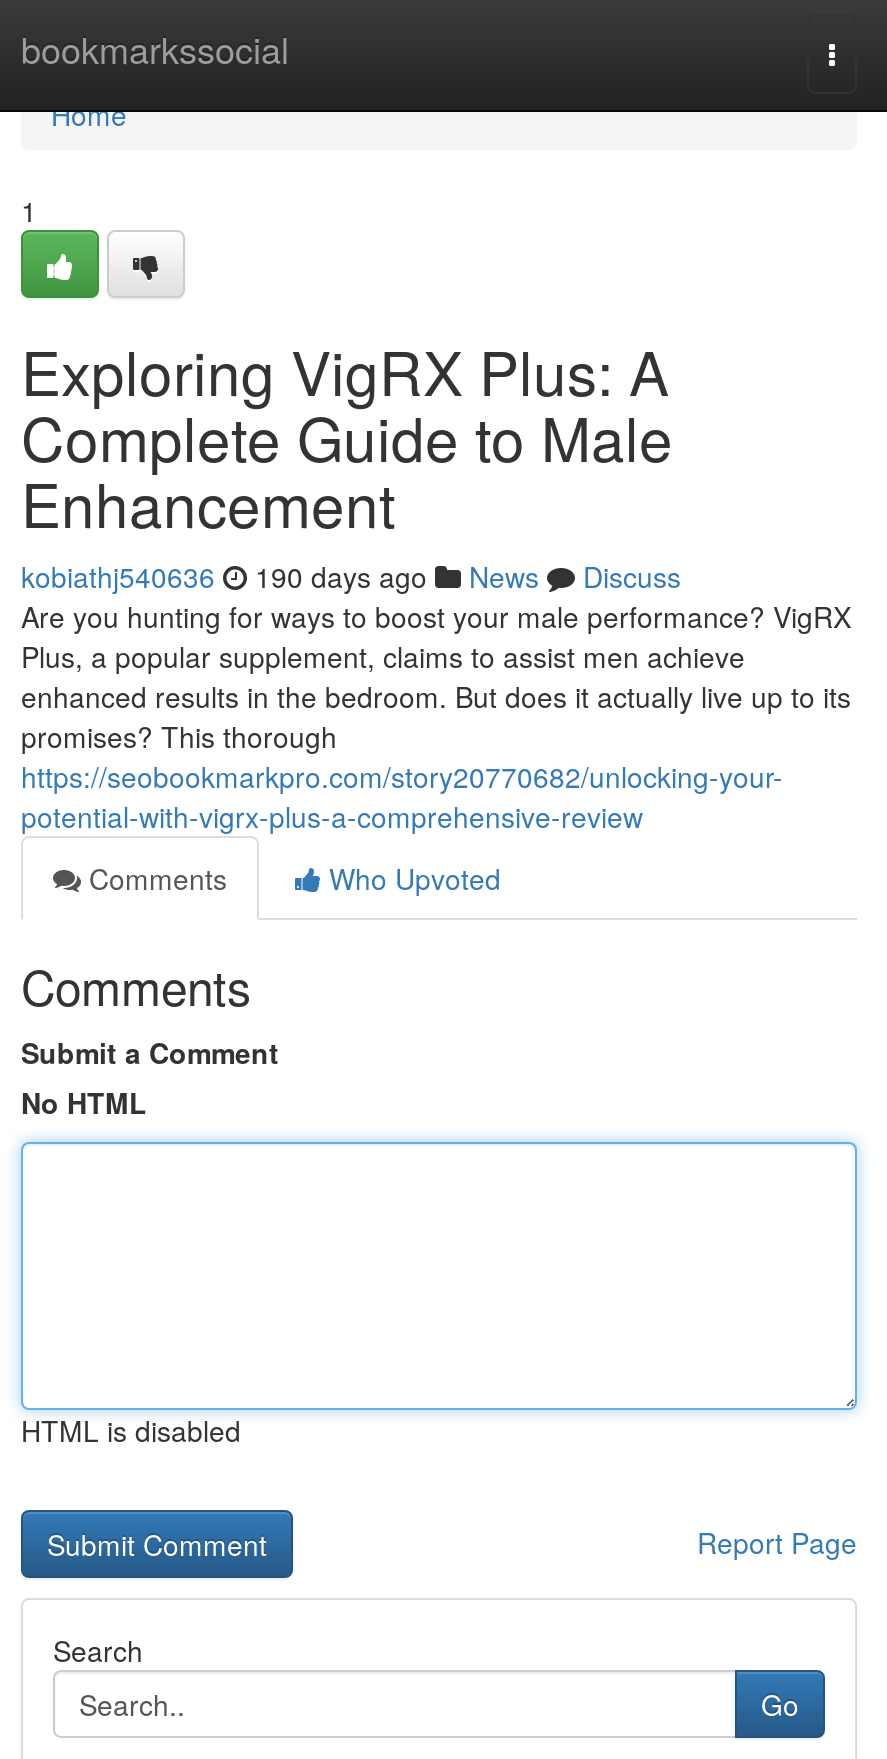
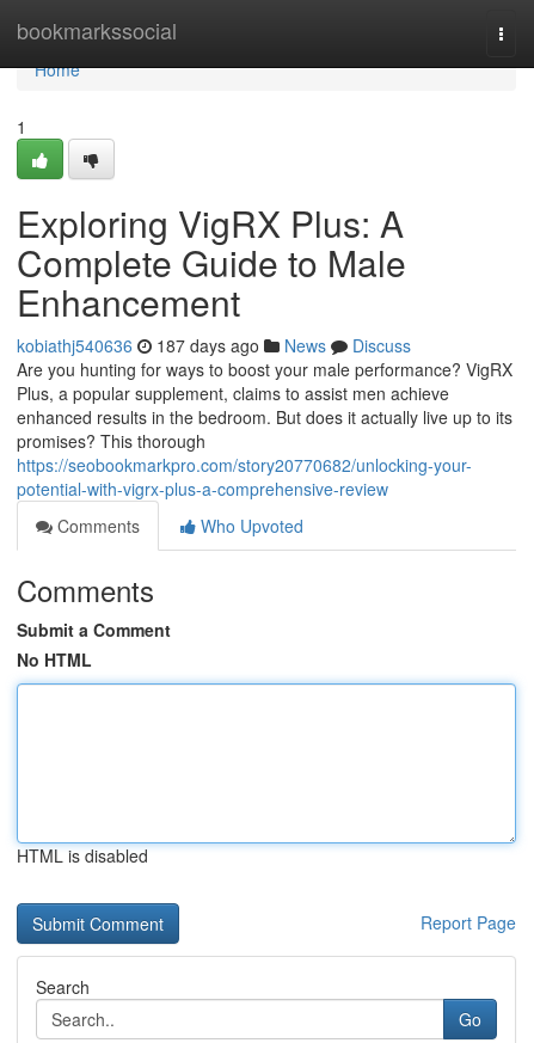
[21,556,681,596] kobiathj540636 190 days ago News Discuss -> [17,333,411,357] kobiathj540636 187 days ago News Discuss

